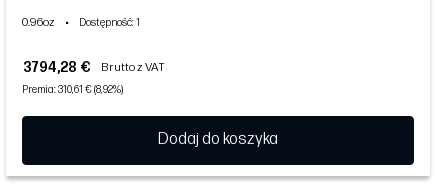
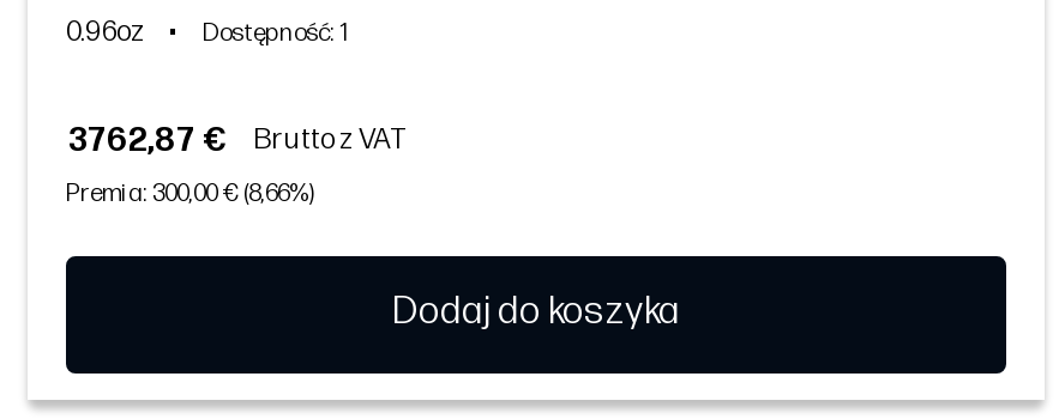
[23,59,165,76] 3794,28 € Brutto z VAT -> [68,120,407,161] 3762,87 € Brutto z VAT
[22,84,123,96] Premia: 310,61 € (8,92%) -> [66,180,313,209] Premia: 300,00 € (8,66%)

